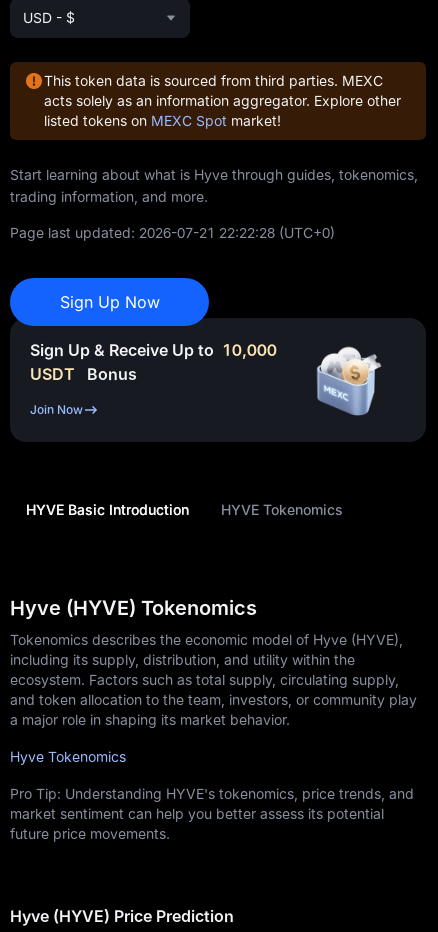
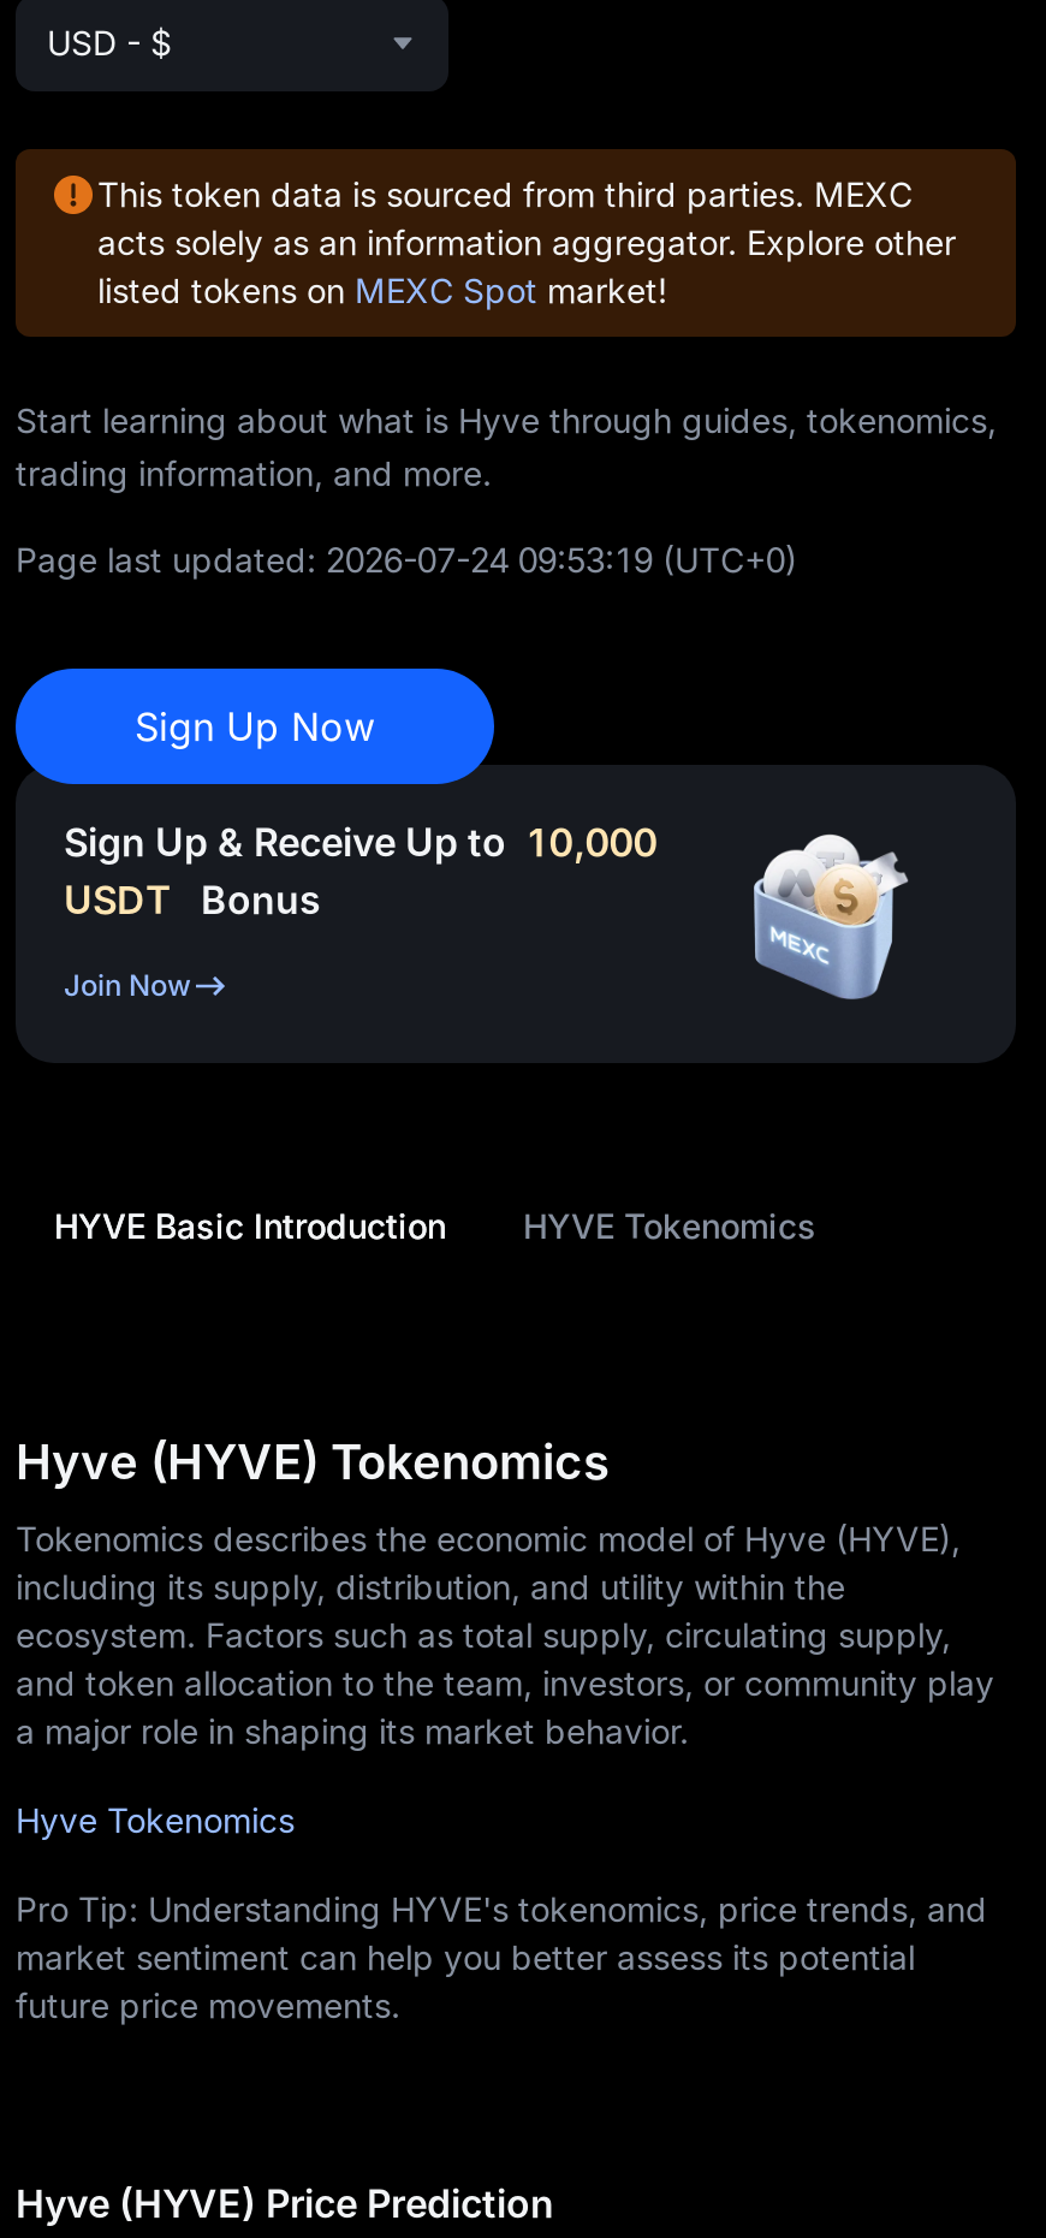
[10,224,335,241] Page last updated: 2026-07-21 22:22:28 (UTC+0) -> [16,539,797,580] Page last updated: 2026-07-24 09:53:19 (UTC+0)

